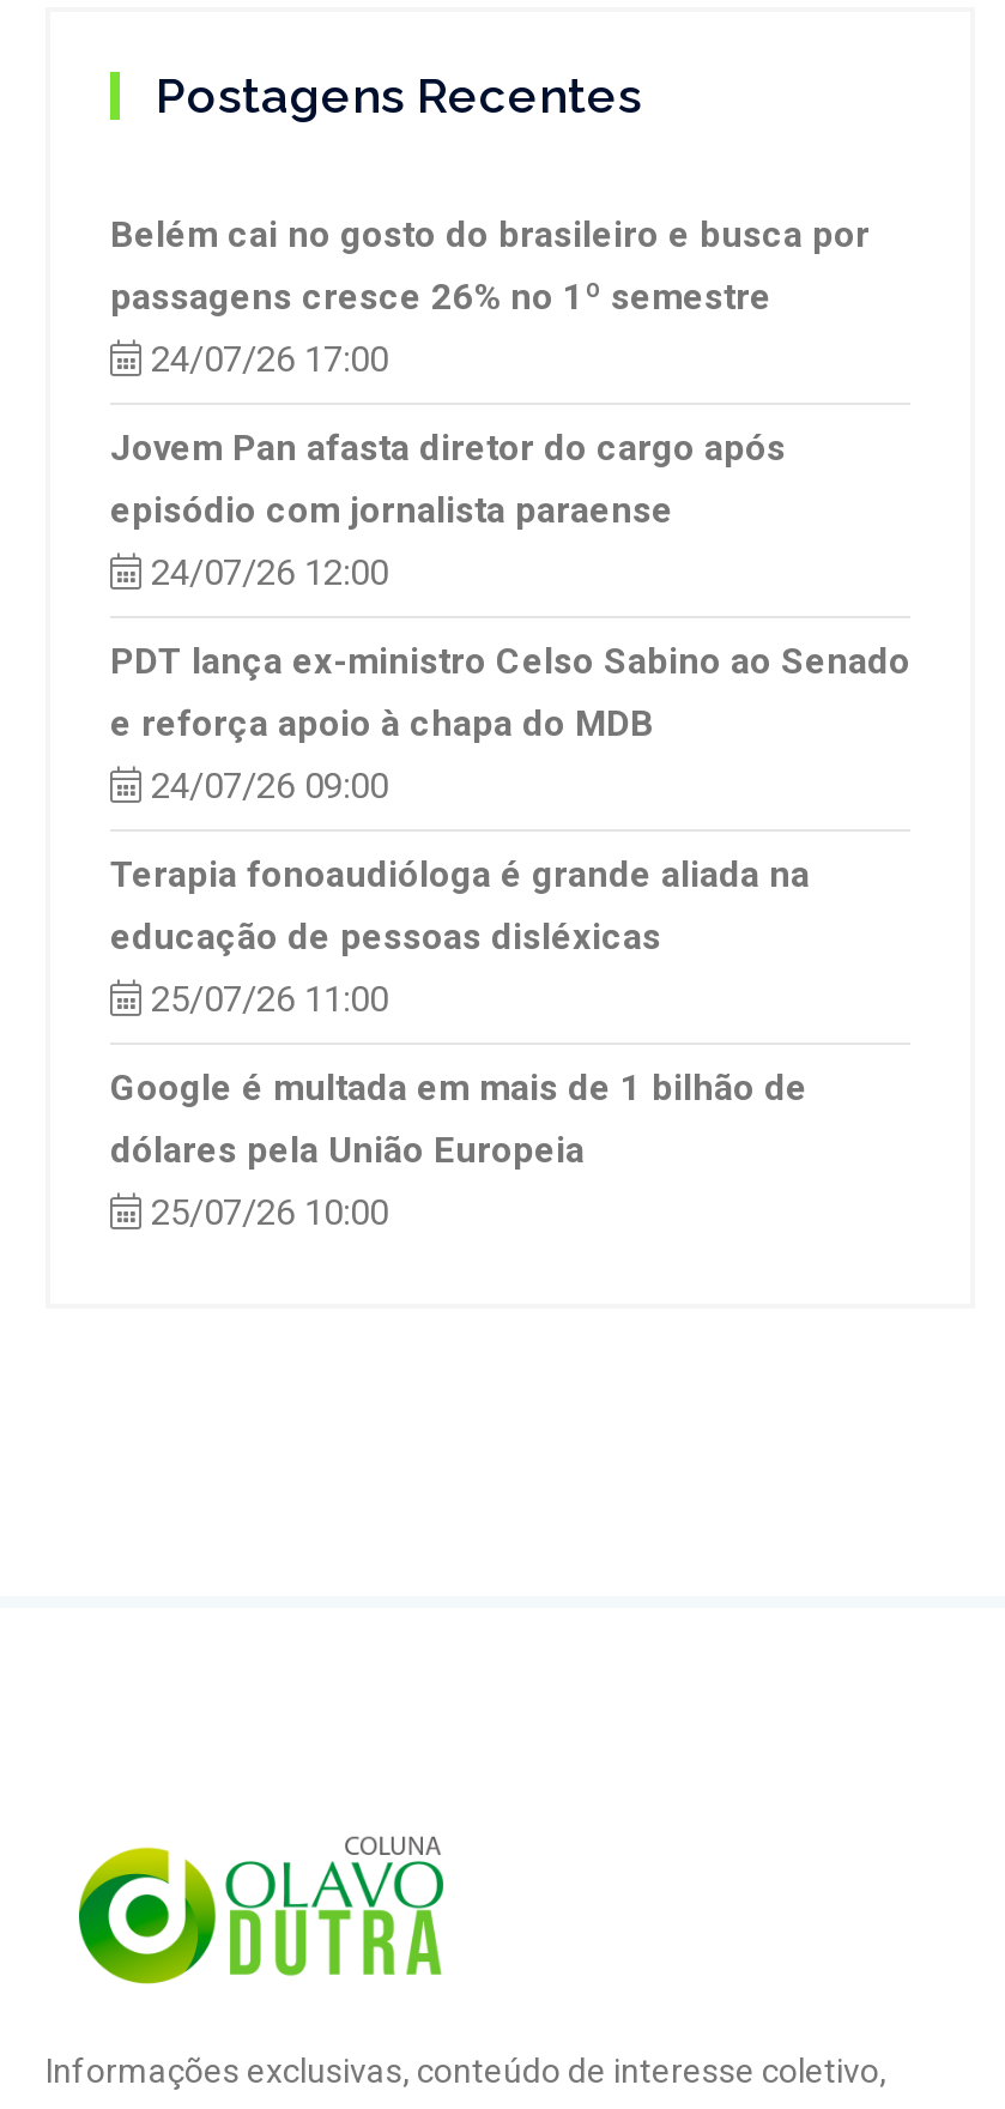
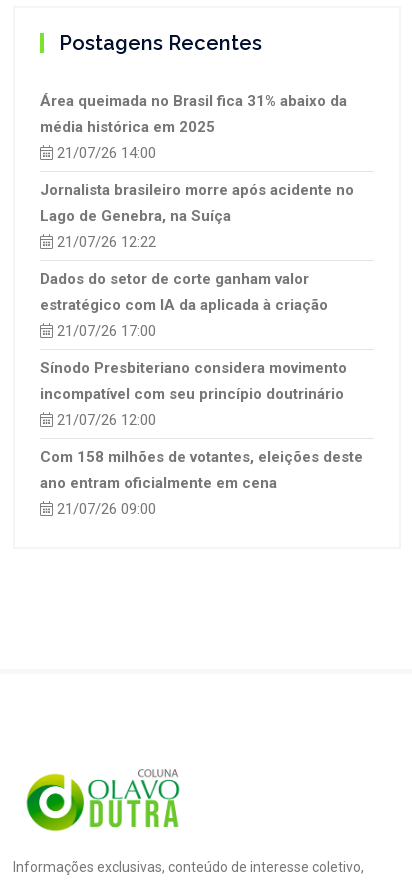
[110,213,870,380] Belém cai no gosto do brasileiro e busca por | passagens cresce 26% no 1º semestre | 24/07/26 17:00 -> [40,92,347,162] Área queimada no Brasil fica 31% abaixo da | média histórica em 2025 | 21/07/26 14:00
[110,426,786,594] Jovem Pan afasta diretor do cargo após | episódio com jornalista paraense | 24/07/26 12:00 -> [40,181,354,251] Jornalista brasileiro morre após acidente no | Lago de Genebra, na Suíça | 21/07/26 12:22
[110,639,910,807] PDT lança ex-ministro Celso Sabino ao Senado | e reforça apoio à chapa do MDB | 24/07/26 09:00 -> [40,270,328,340] Dados do setor de corte ganham valor | estratégico com IA da aplicada à criação | 21/07/26 17:00
[110,852,810,1020] Terapia fonoaudióloga é grande aliada na | educação de pessoas disléxicas | 25/07/26 11:00 -> [40,359,347,429] Sínodo Presbiteriano considera movimento | incompatível com seu princípio doutrinário | 21/07/26 12:00
[110,1066,807,1234] Google é multada em mais de 1 bilhão de | dólares pela União Europeia | 25/07/26 10:00 -> [40,448,363,518] Com 158 milhões de votantes, eleições deste | ano entram oficialmente em cena | 21/07/26 09:00

